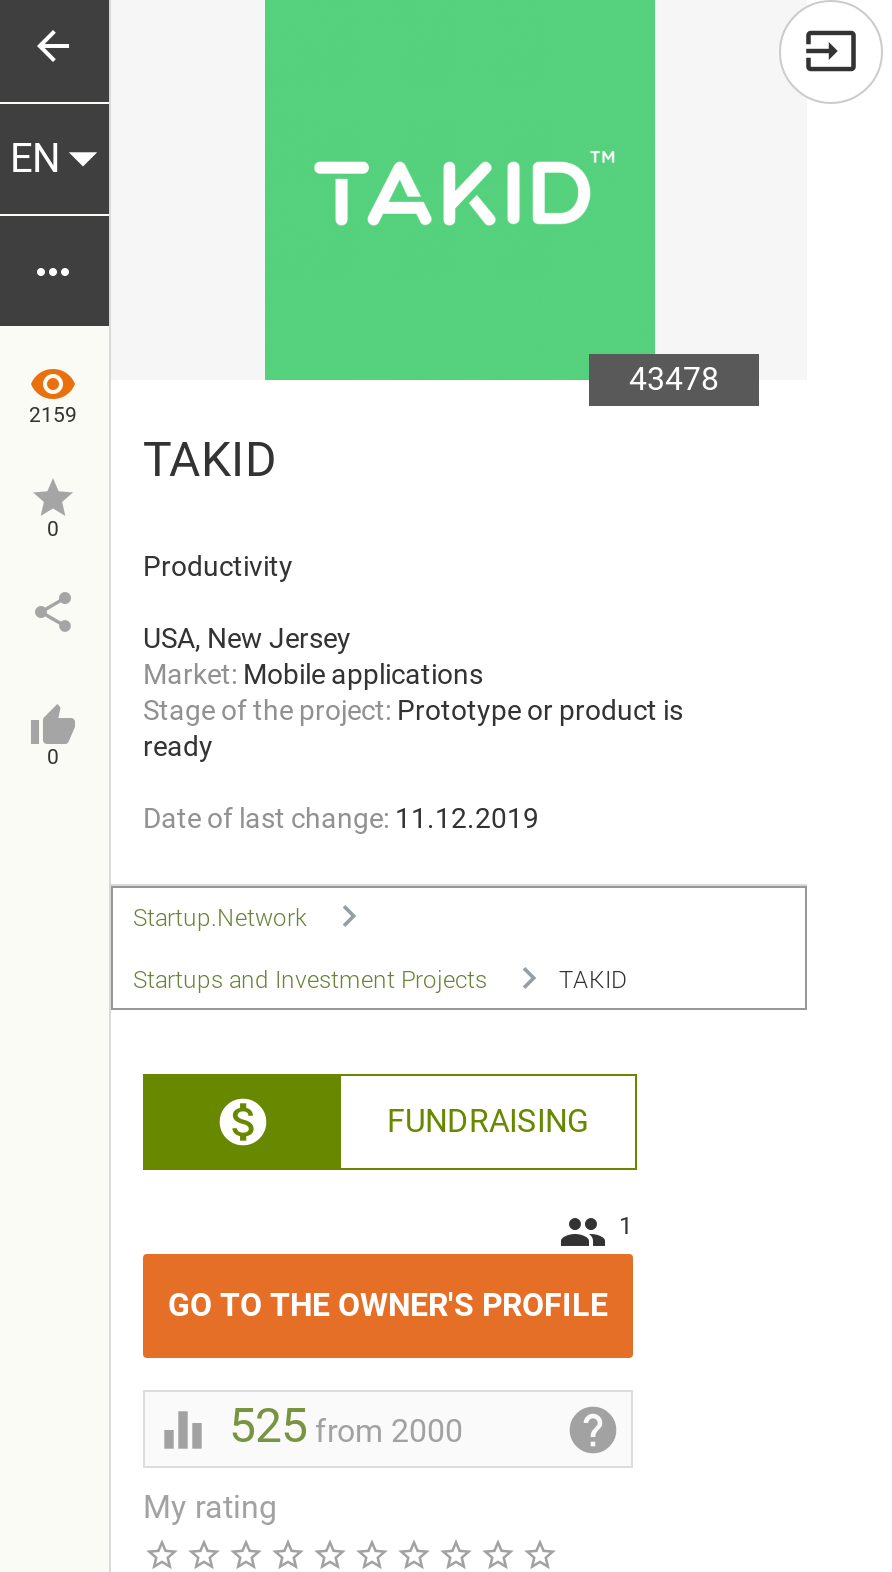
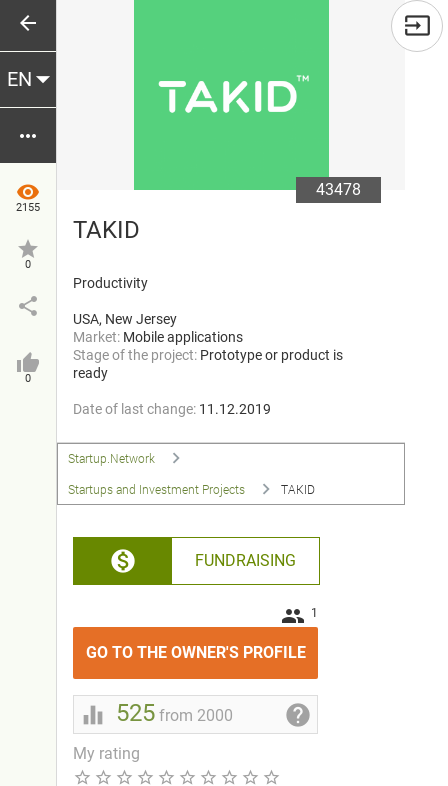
[29,402,77,428] 2159 -> [16,201,40,214] 2155

